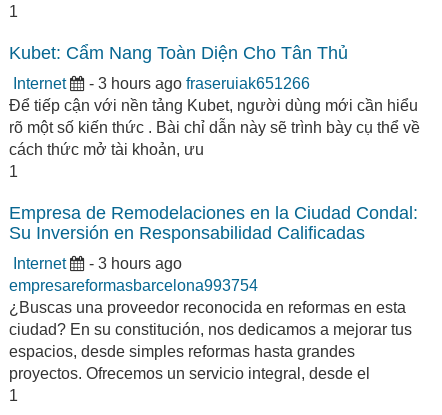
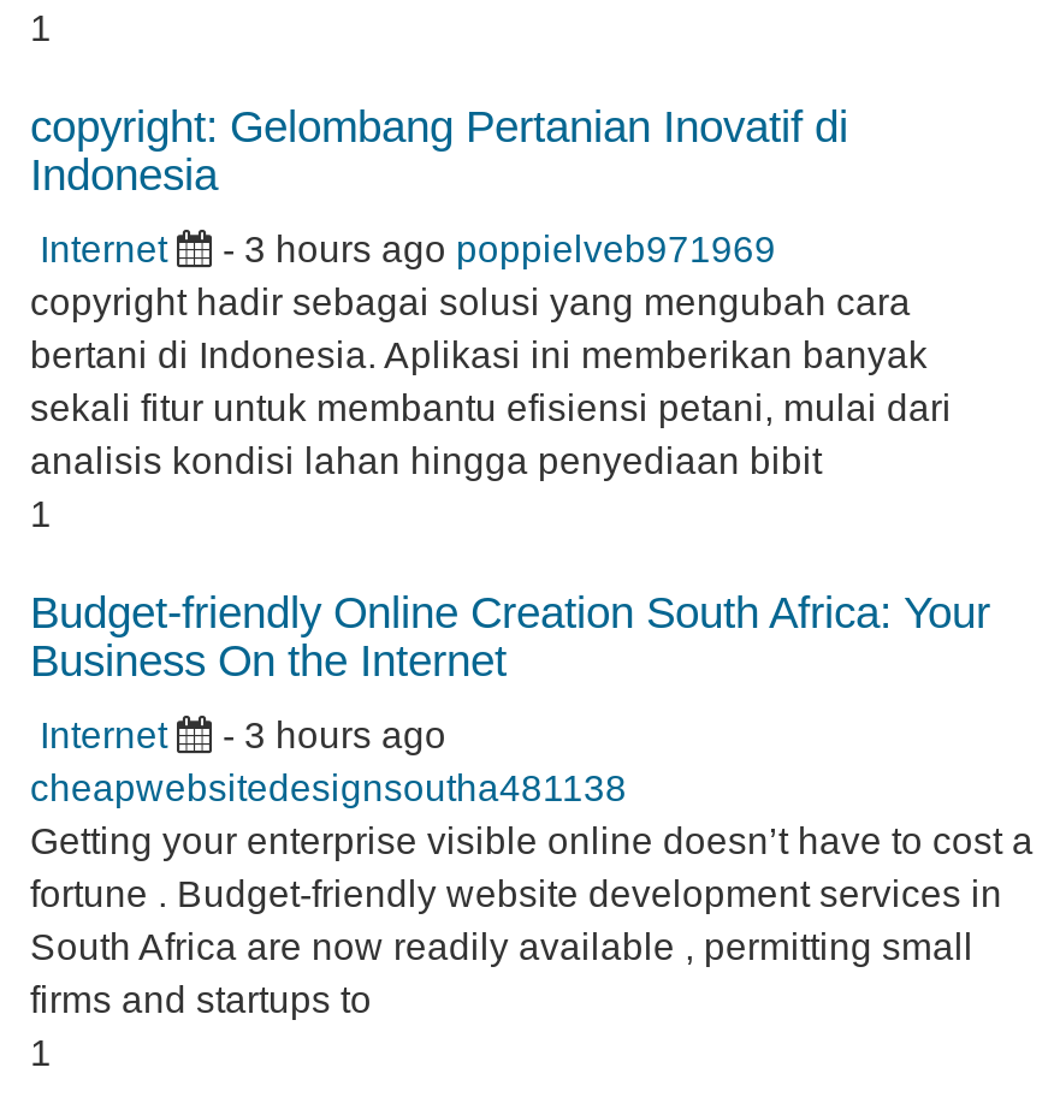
[9,42,348,63] Kubet: Cẩm Nang Toàn Diện Cho Tân Thủ -> [30,101,848,200] copyright: Gelombang Pertanian Inovatif di | Indonesia
[9,75,420,158] - 3 hours ago fraseruiak651266 | Để tiếp cận với nền tảng Kubet, người dùng mới cần hiểu | rõ một số kiến thức . Bài chỉ dẫn này sẽ trình bày cụ thể về | cách thức mở tài khoản, ưu -> [30,229,952,481] - 3 hours ago poppielveb971969 | copyright hadir sebagai solusi yang mengubah cara | bertani di Indonesia. Aplikasi ini memberikan banyak | sekali fitur untuk membantu efisiensi petani, mulai dari | analisis kondisi lahan hingga penyediaan bibit
[9,202,418,243] Empresa de Remodelaciones en la Ciudad Condal: | Su Inversión en Responsabilidad Calificadas -> [30,587,990,686] Budget-friendly Online Creation South Africa: Your | Business On the Internet
[9,277,412,382] empresareformasbarcelona993754 | ¿Buscas una proveedor reconocida en reformas en esta | ciudad? En su constitución, nos dedicamos a mejorar tus | espacios, desde simples reformas hasta grandes | proyectos. Ofrecemos un servicio integral, desde el -> [30,767,1034,1020] cheapwebsitedesignsoutha481138 | Getting your enterprise visible online doesn’t have to cost a | fortune . Budget-friendly website development services in | South Africa are now readily available , permitting small | firms and startups to

